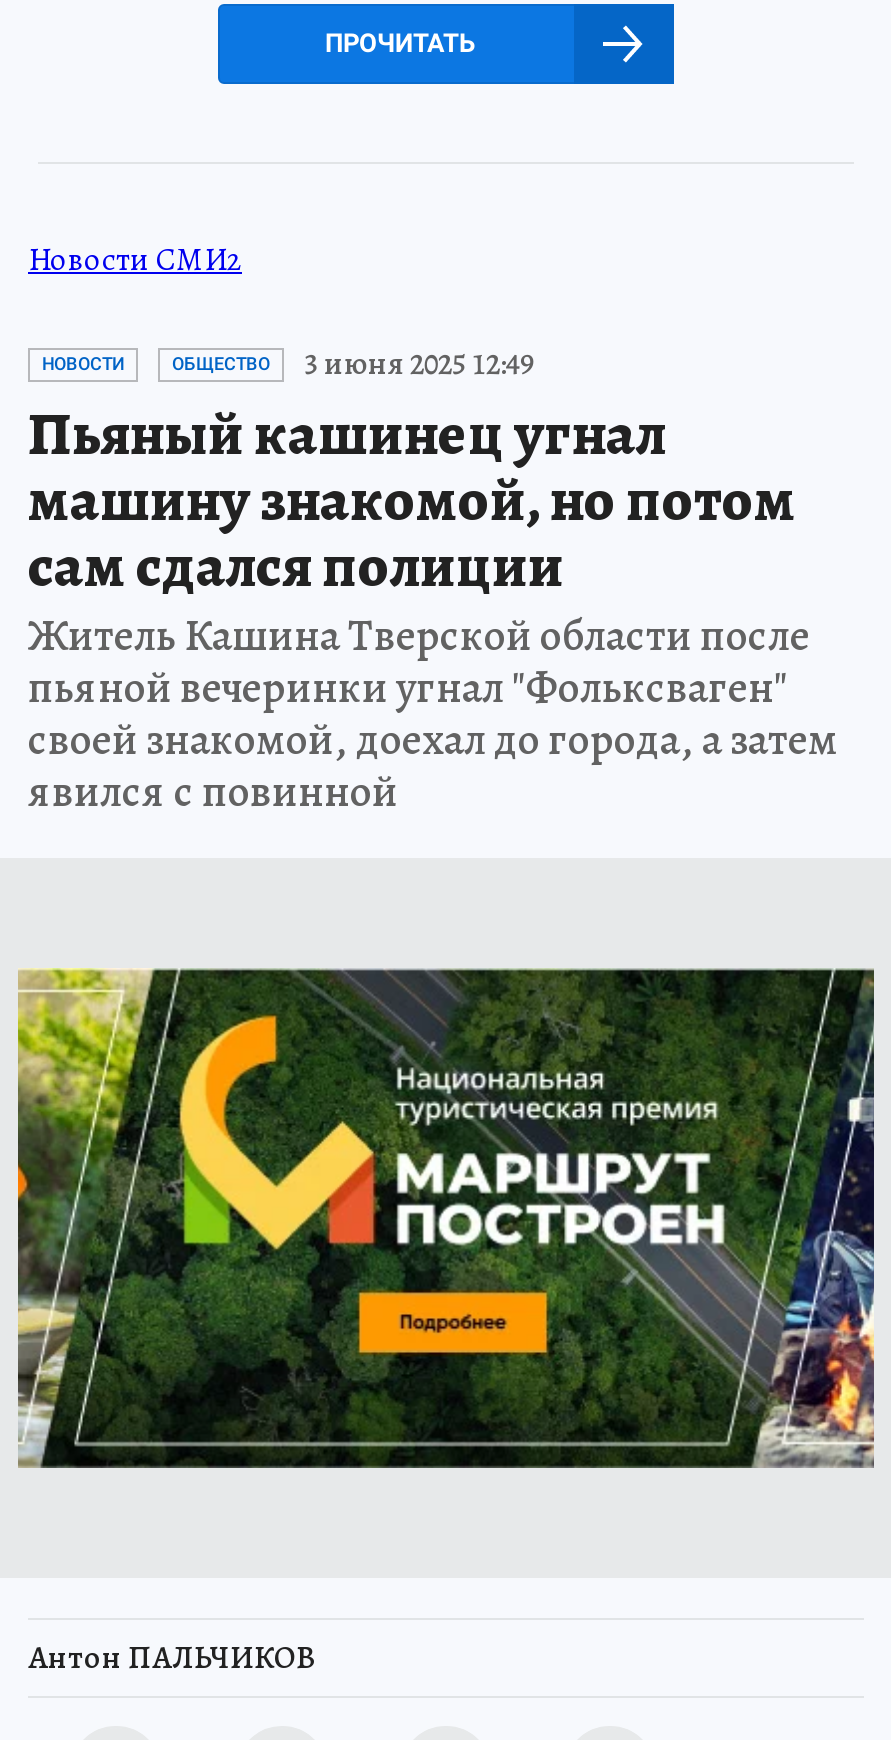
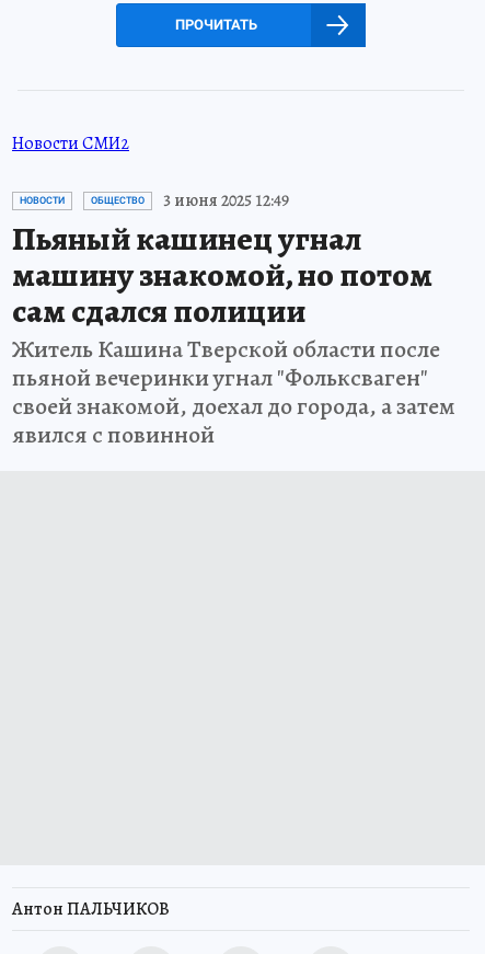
[16,966,876,1470] [image] -> none

